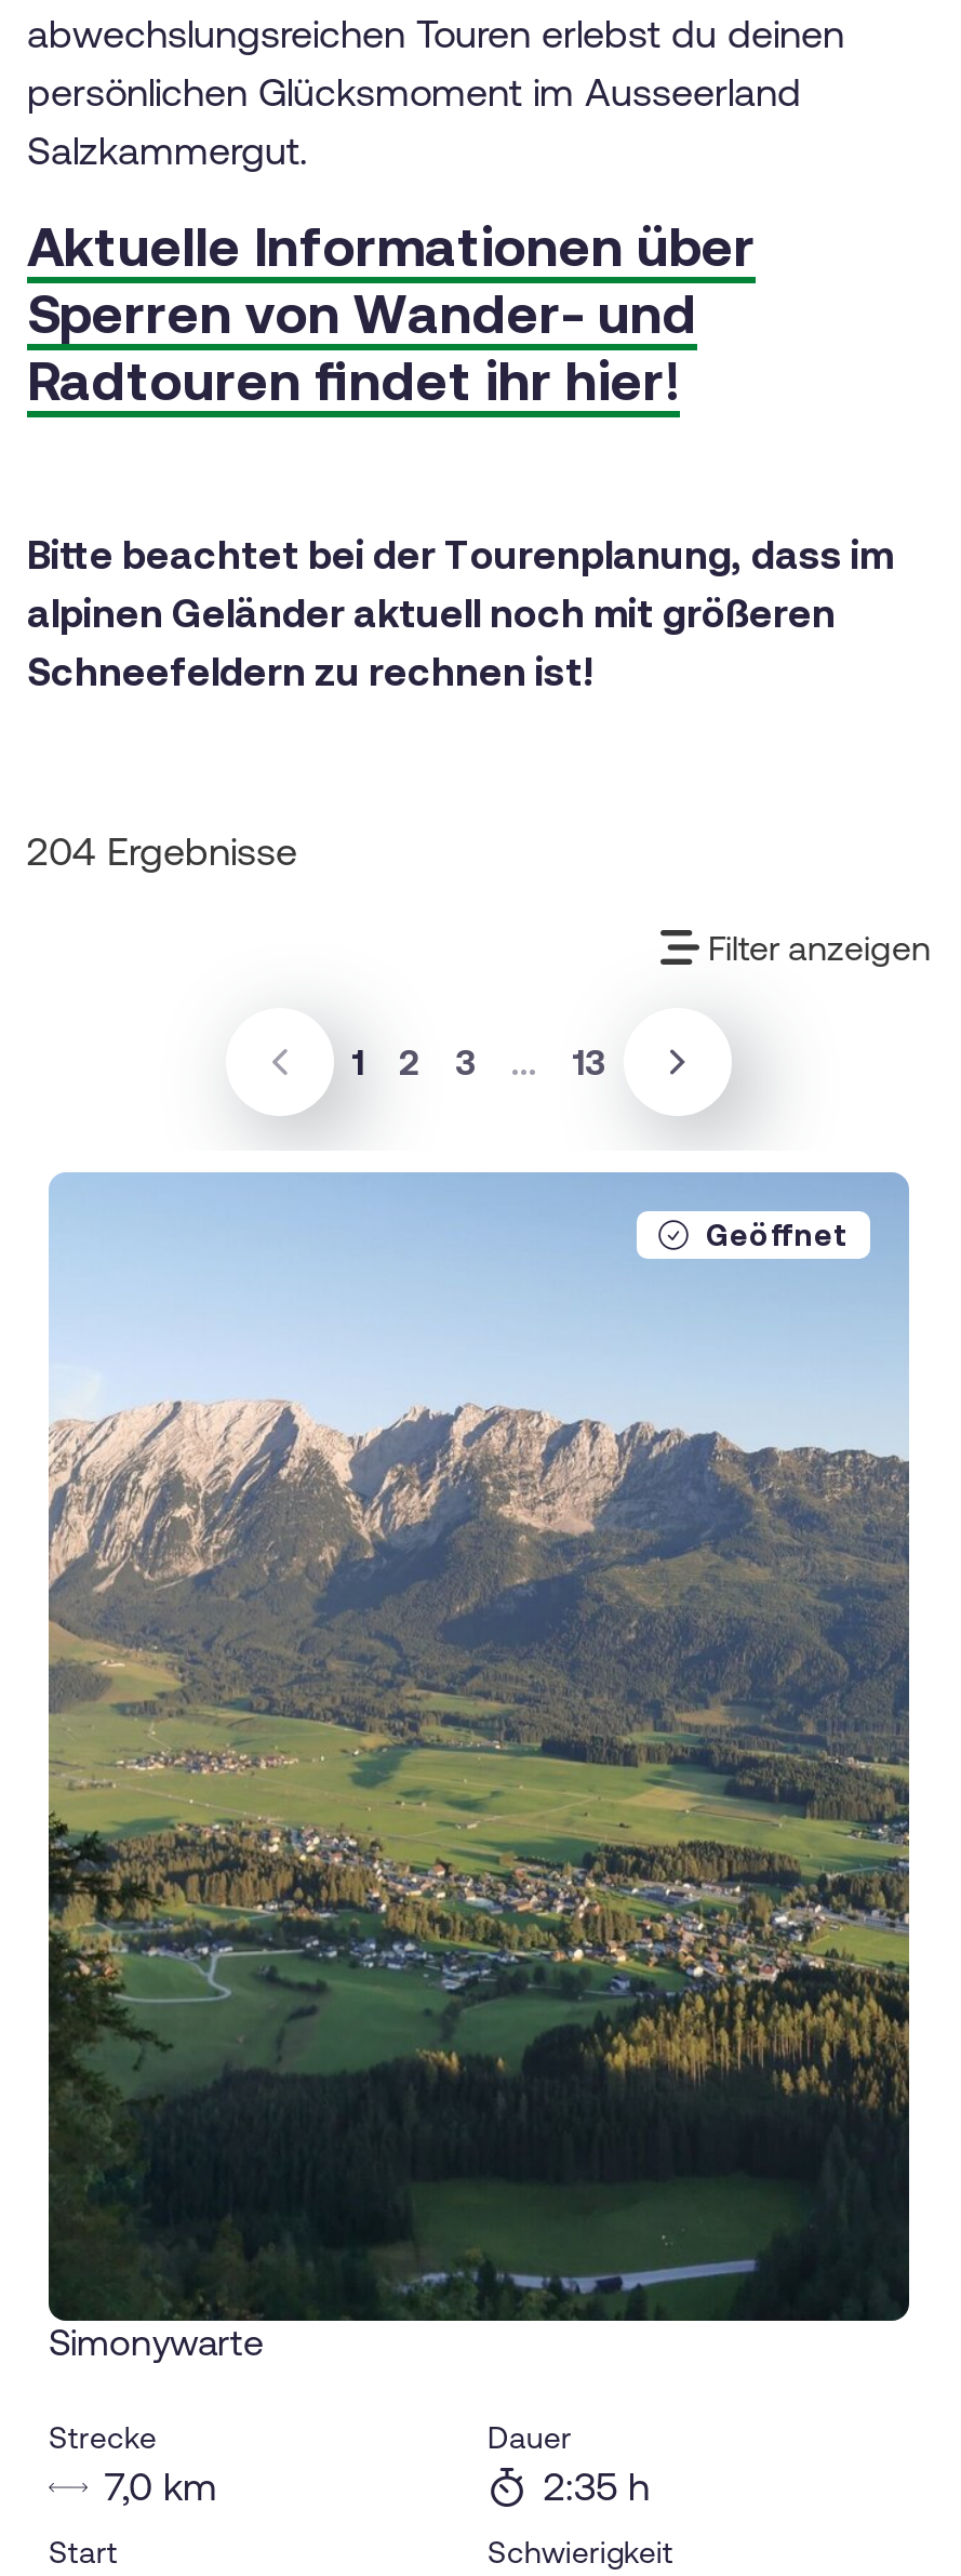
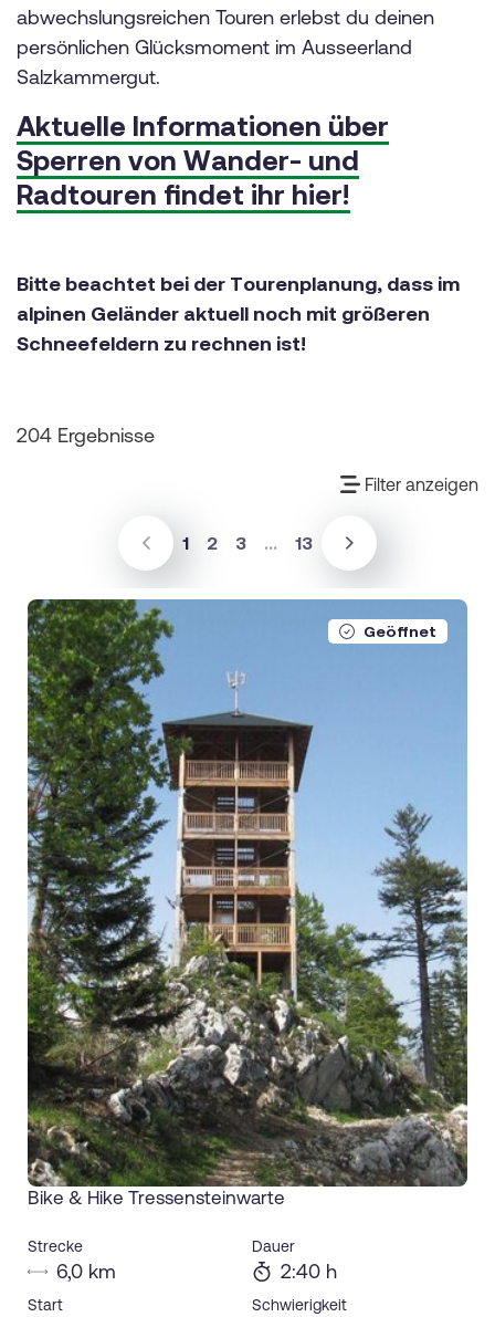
[46,1172,911,2363] [image] | Simonywarte -> [27,598,468,1208] [image] | Bike & Hike Tressensteinwarte
[105,2463,217,2508] 7,0 km -> [56,1259,116,1282] 6,0 km
[544,2463,650,2508] 2:35 h -> [281,1259,337,1282] 2:40 h

